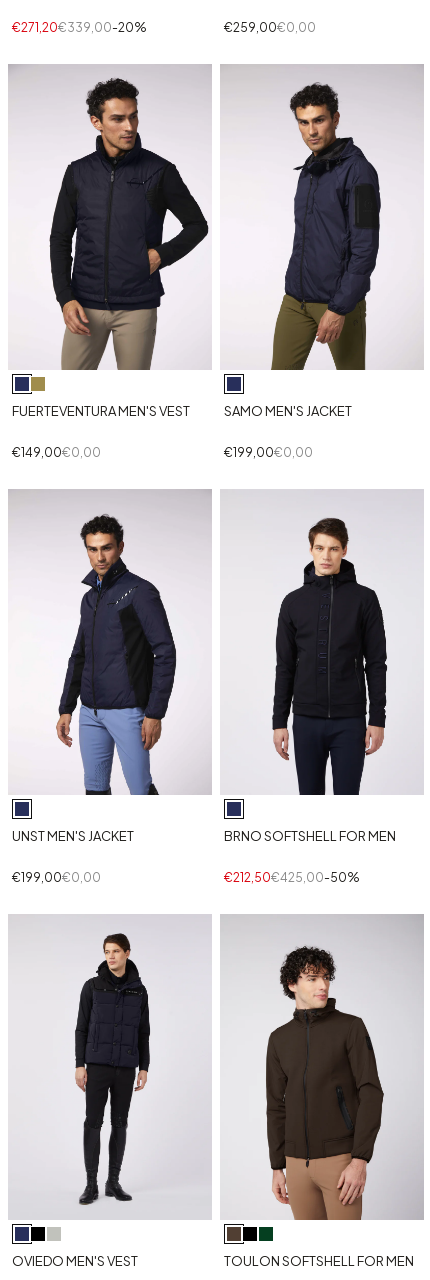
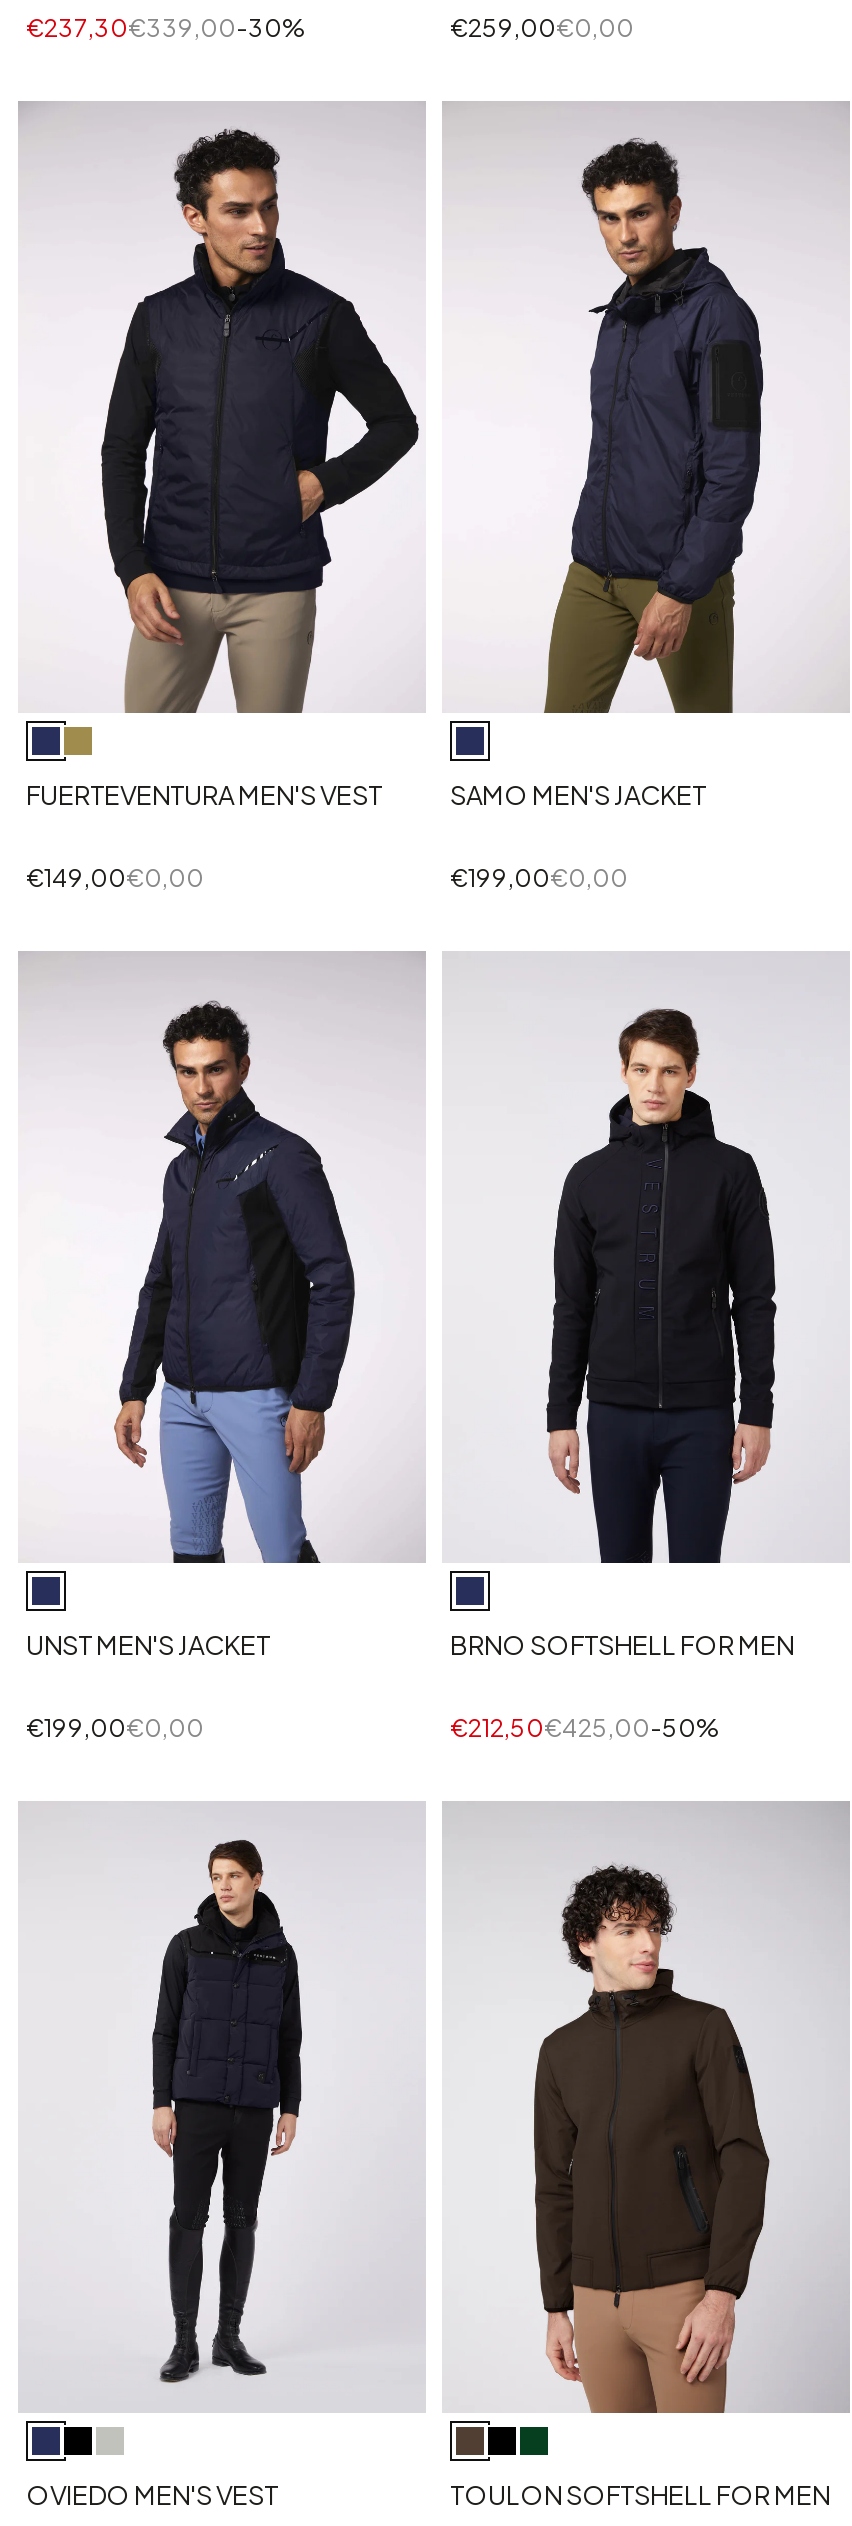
[12,20,147,35] €271,20€339,00-20% -> [26,13,308,43] €237,30€339,00-30%

